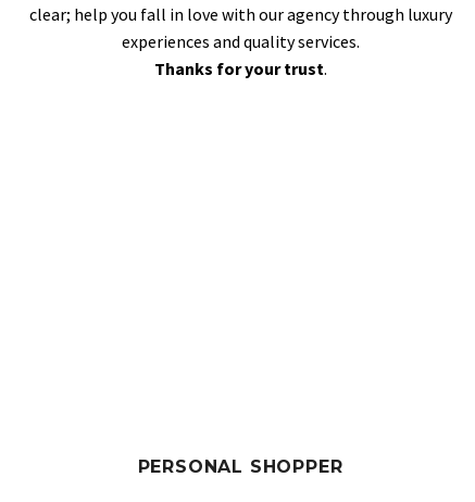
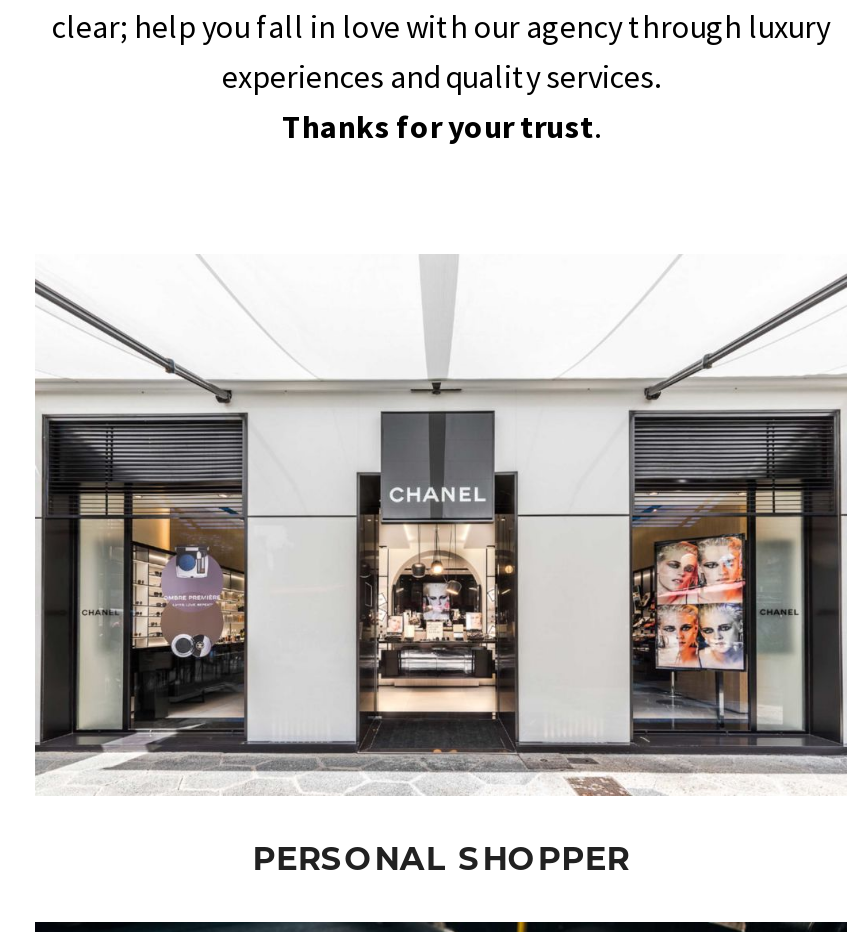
none -> [33,256,849,798] [image]

